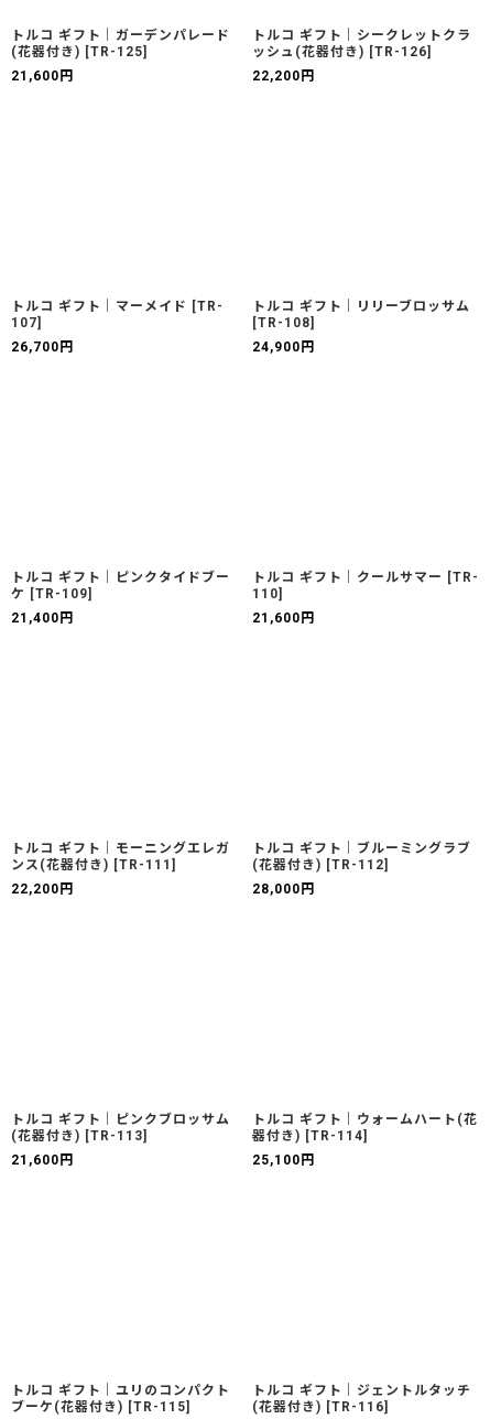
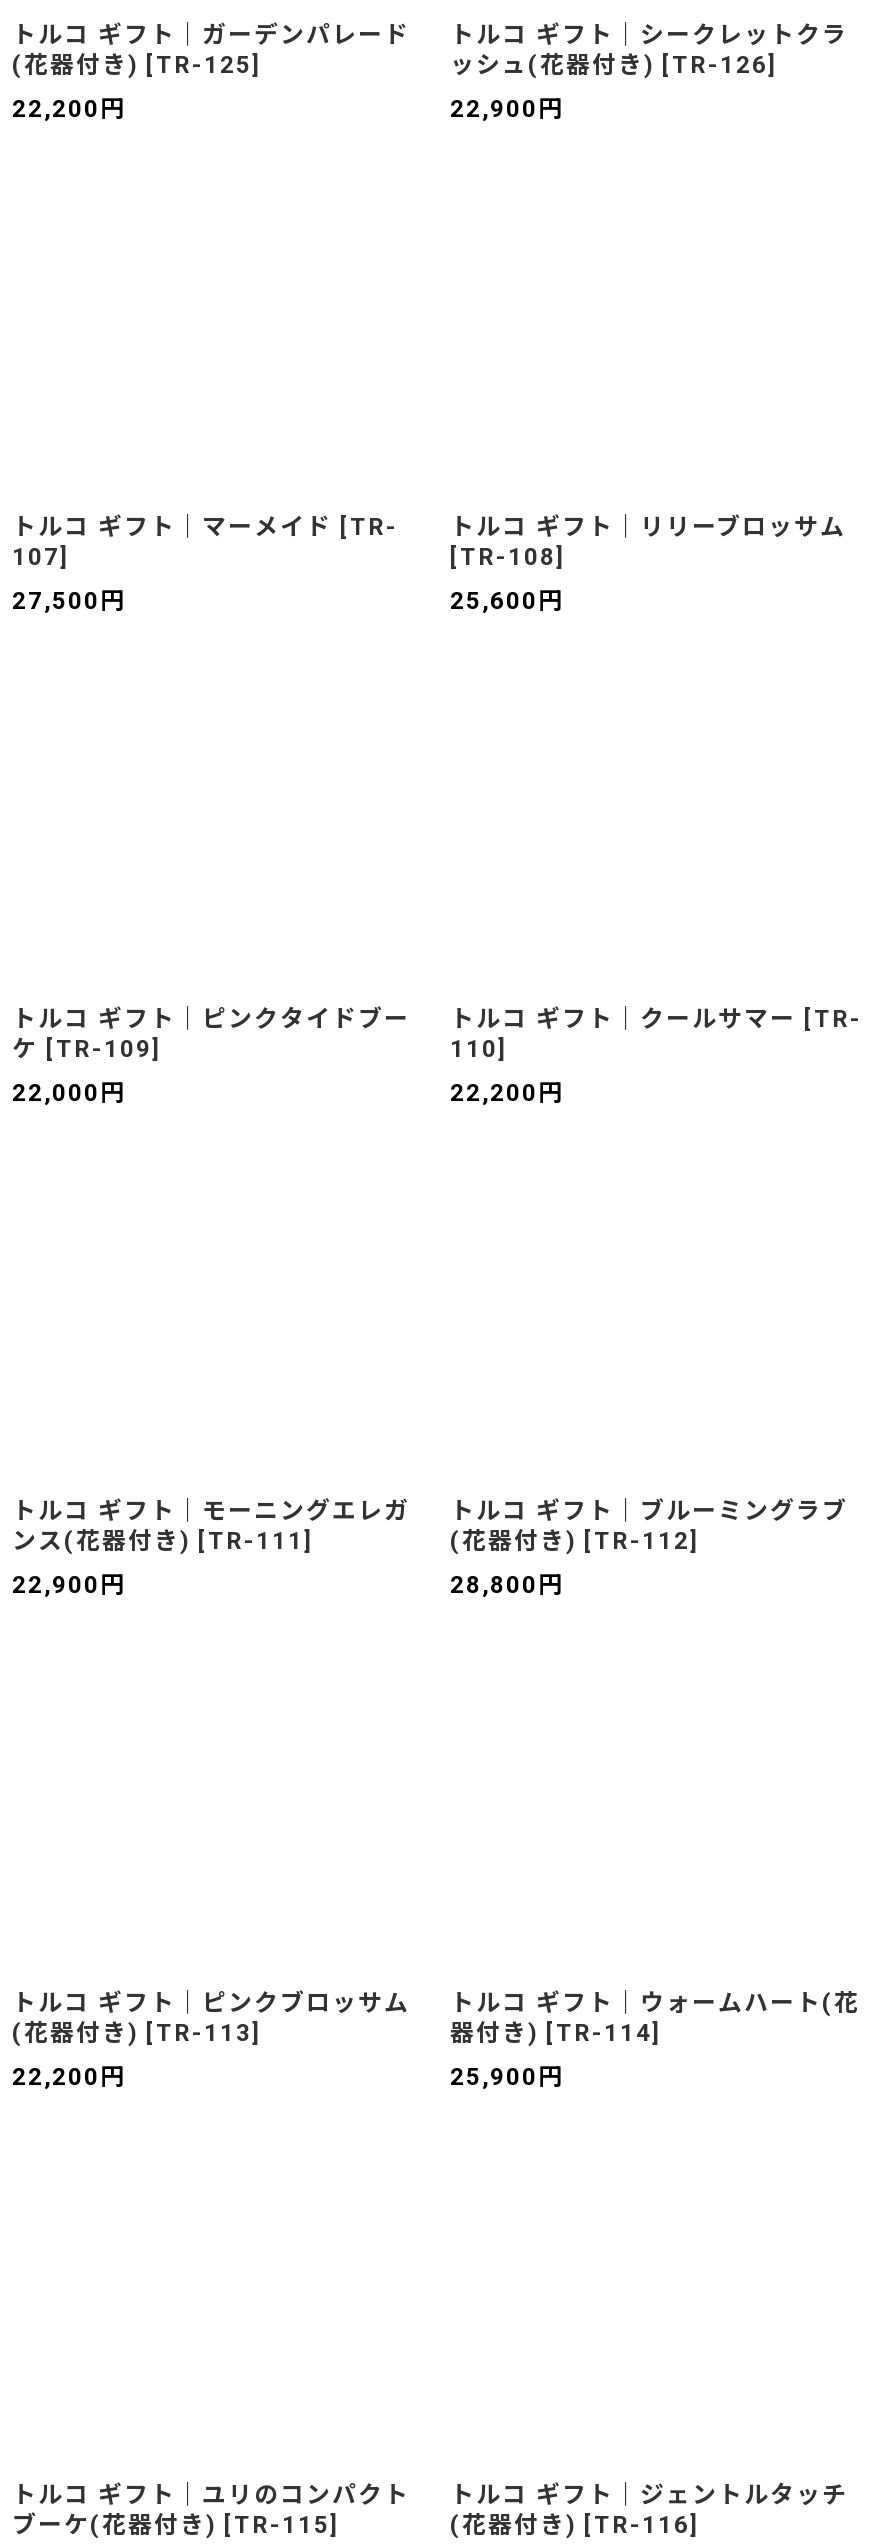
[11,68,74,84] 21,600円 -> [12,95,126,123] 22,200円
[252,68,315,84] 22,200円 -> [450,95,564,123] 22,900円
[11,339,74,355] 26,700円 -> [12,587,126,615] 27,500円
[252,339,315,355] 24,900円 -> [450,587,564,615] 25,600円
[11,610,74,626] 21,400円 -> [12,1079,126,1107] 22,000円
[252,610,315,626] 21,600円 -> [450,1079,564,1107] 22,200円
[11,881,74,897] 22,200円 -> [12,1571,126,1599] 22,900円
[252,881,315,897] 28,000円 -> [450,1571,564,1599] 28,800円
[11,1152,74,1168] 21,600円 -> [12,2063,126,2091] 22,200円
[252,1152,315,1168] 25,100円 -> [450,2063,564,2091] 25,900円

